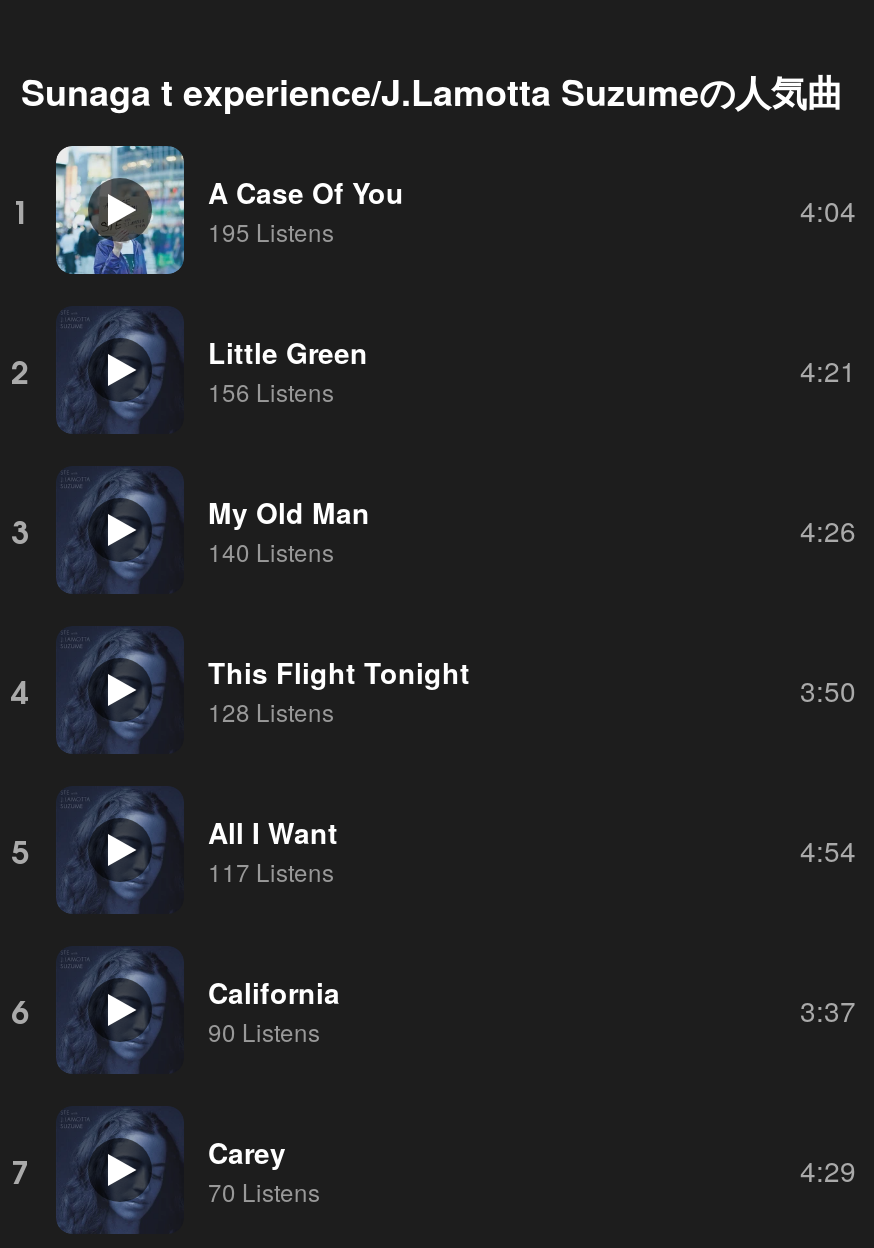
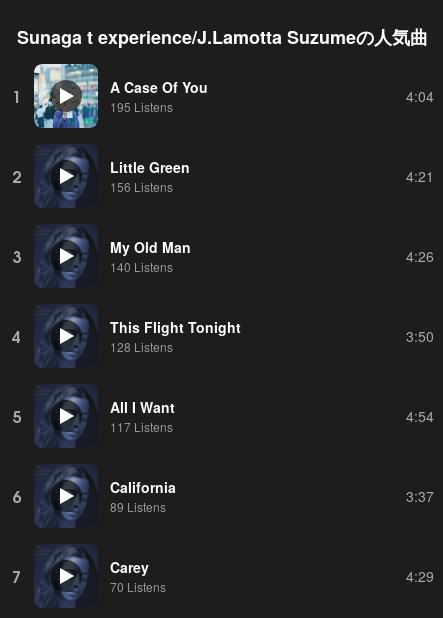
[208,1013,320,1047] 90 Listens -> [110,497,166,514] 89 Listens

